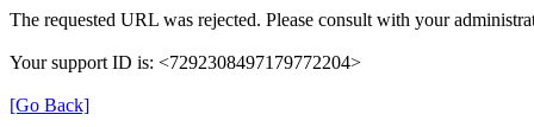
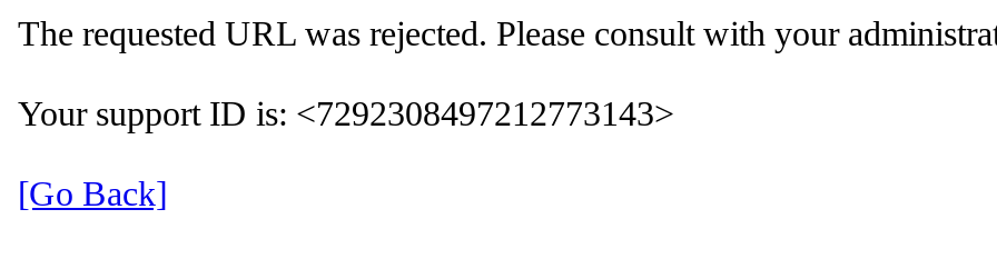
[10,52,361,72] Your support ID is: <7292308497179772204> -> [18,94,674,132] Your support ID is: <7292308497212773143>

